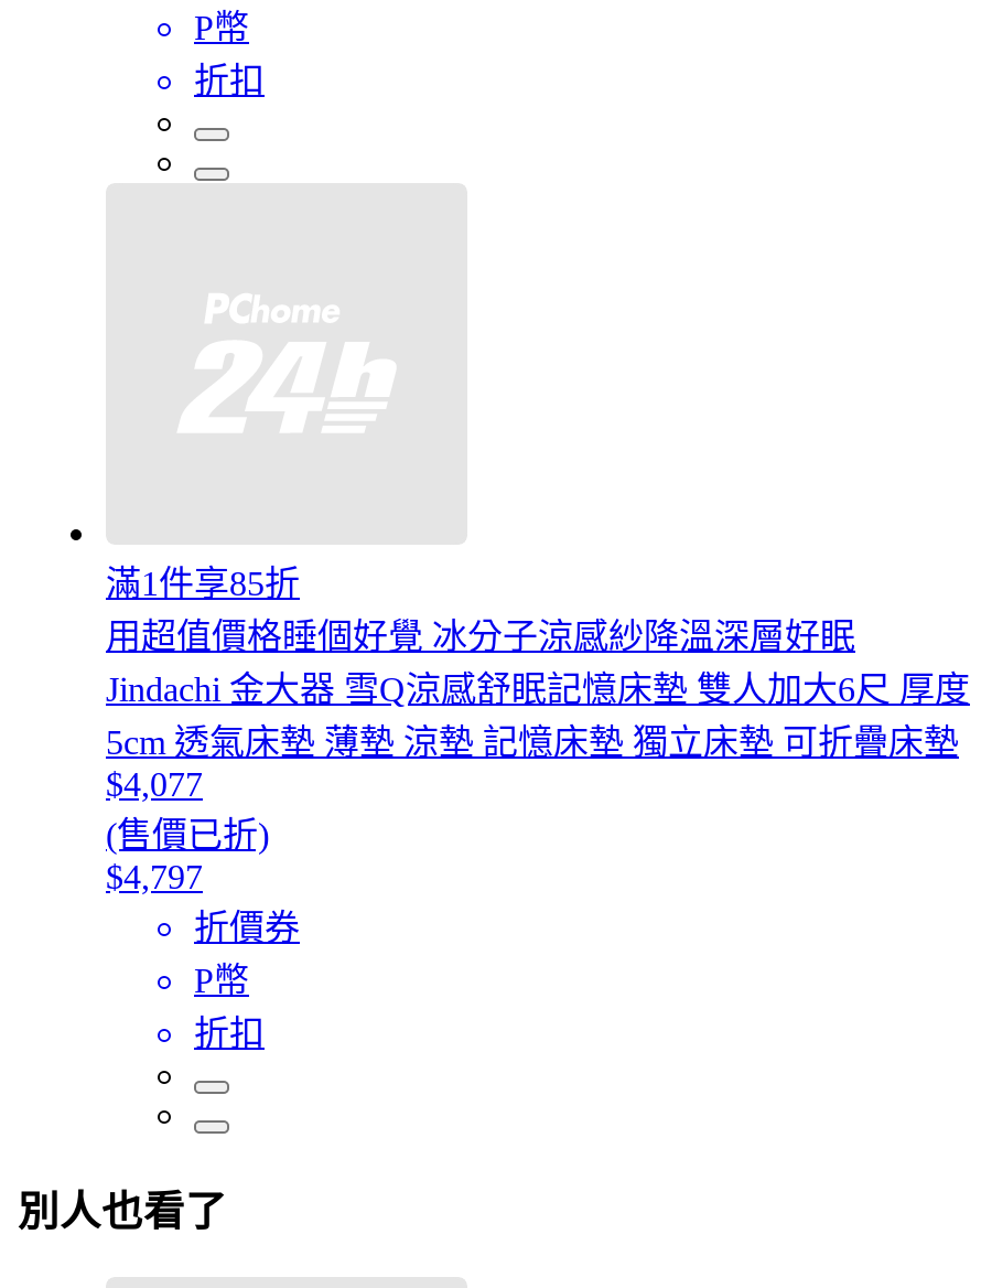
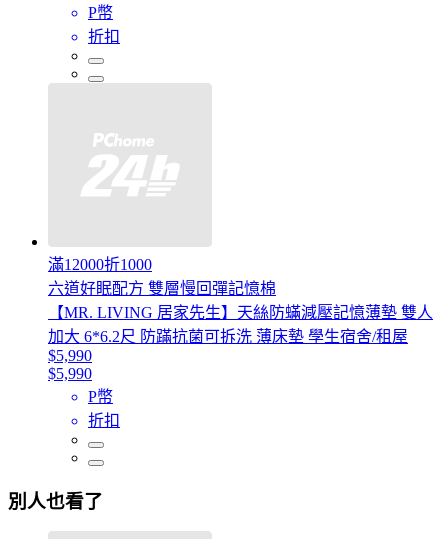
[106,565,970,946] 滿1件享85折 | 用超值價格睡個好覺 冰分子涼感紗降溫深層好眠 | Jindachi 金大器 雪Q涼感舒眠記憶床墊 雙人加大6尺 厚度 | 5cm 透氣床墊 薄墊 涼墊 記憶床墊 獨立床墊 可折疊床墊 | $4,077 | (售價已折) | $4,797 | 折價券 -> [48,256,433,382] 滿12000折1000 | 六道好眠配方 雙層慢回彈記憶棉 | 【MR. LIVING 居家先生】天絲防蟎減壓記憶薄墊 雙人 | 加大 6*6.2尺 防蹣抗菌可拆洗 薄床墊 學生宿舍/租屋 | $5,990 | $5,990

